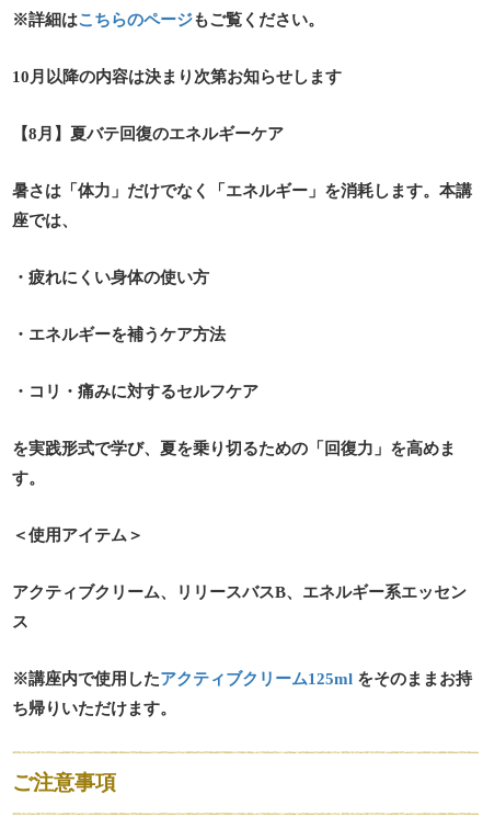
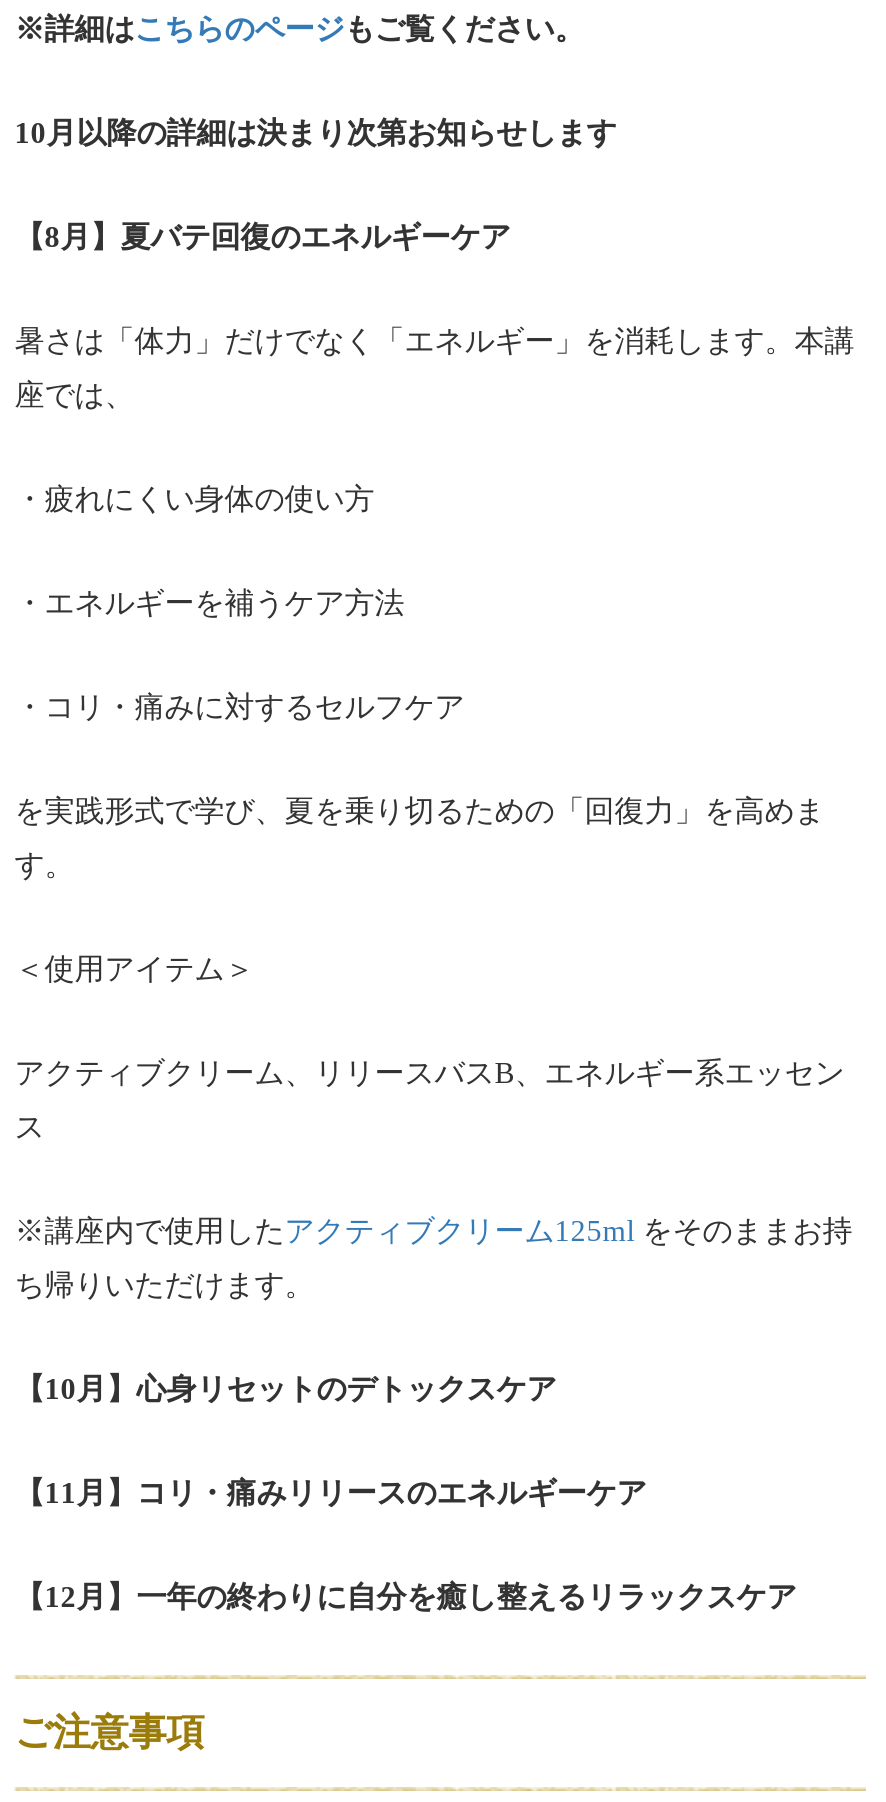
[12,68,342,86] 10月以降の内容は決まり次第お知らせします -> [14,117,616,149] 10月以降の詳細は決まり次第お知らせします
none -> [14,1373,796,1613] 【10月】心身リセットのデトックスケア | 【11月】コリ・痛みリリースのエネルギーケア | 【12月】一年の終わりに自分を癒し整えるリラックスケア

